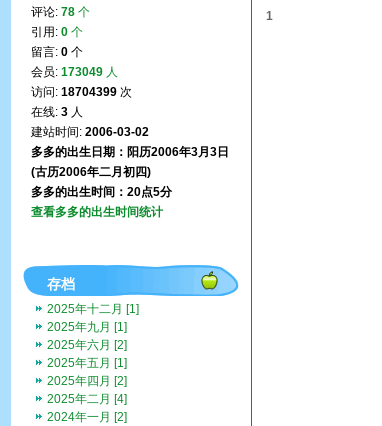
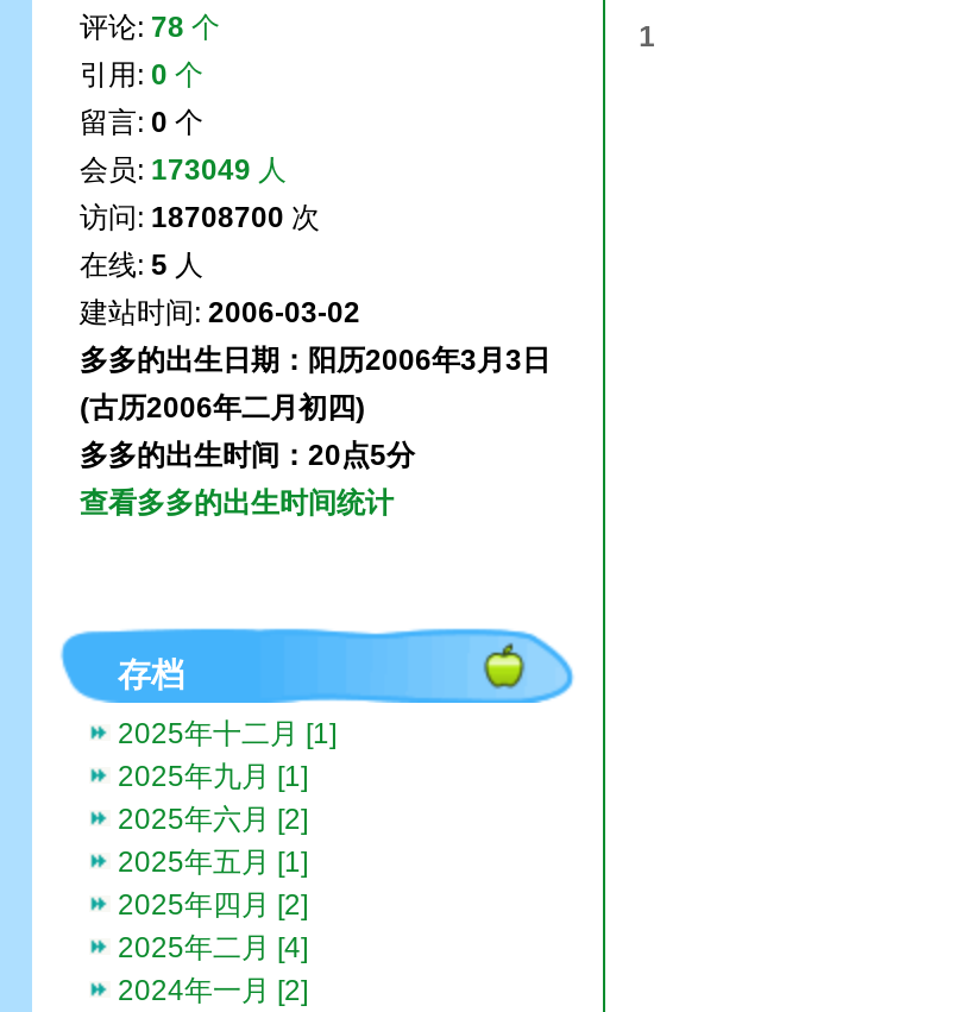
[31,85,132,99] 访问: 18704399次 -> [80,201,320,234] 访问: 18708700次
[31,105,83,119] 在线: 3人 -> [80,249,203,282] 在线: 5人

